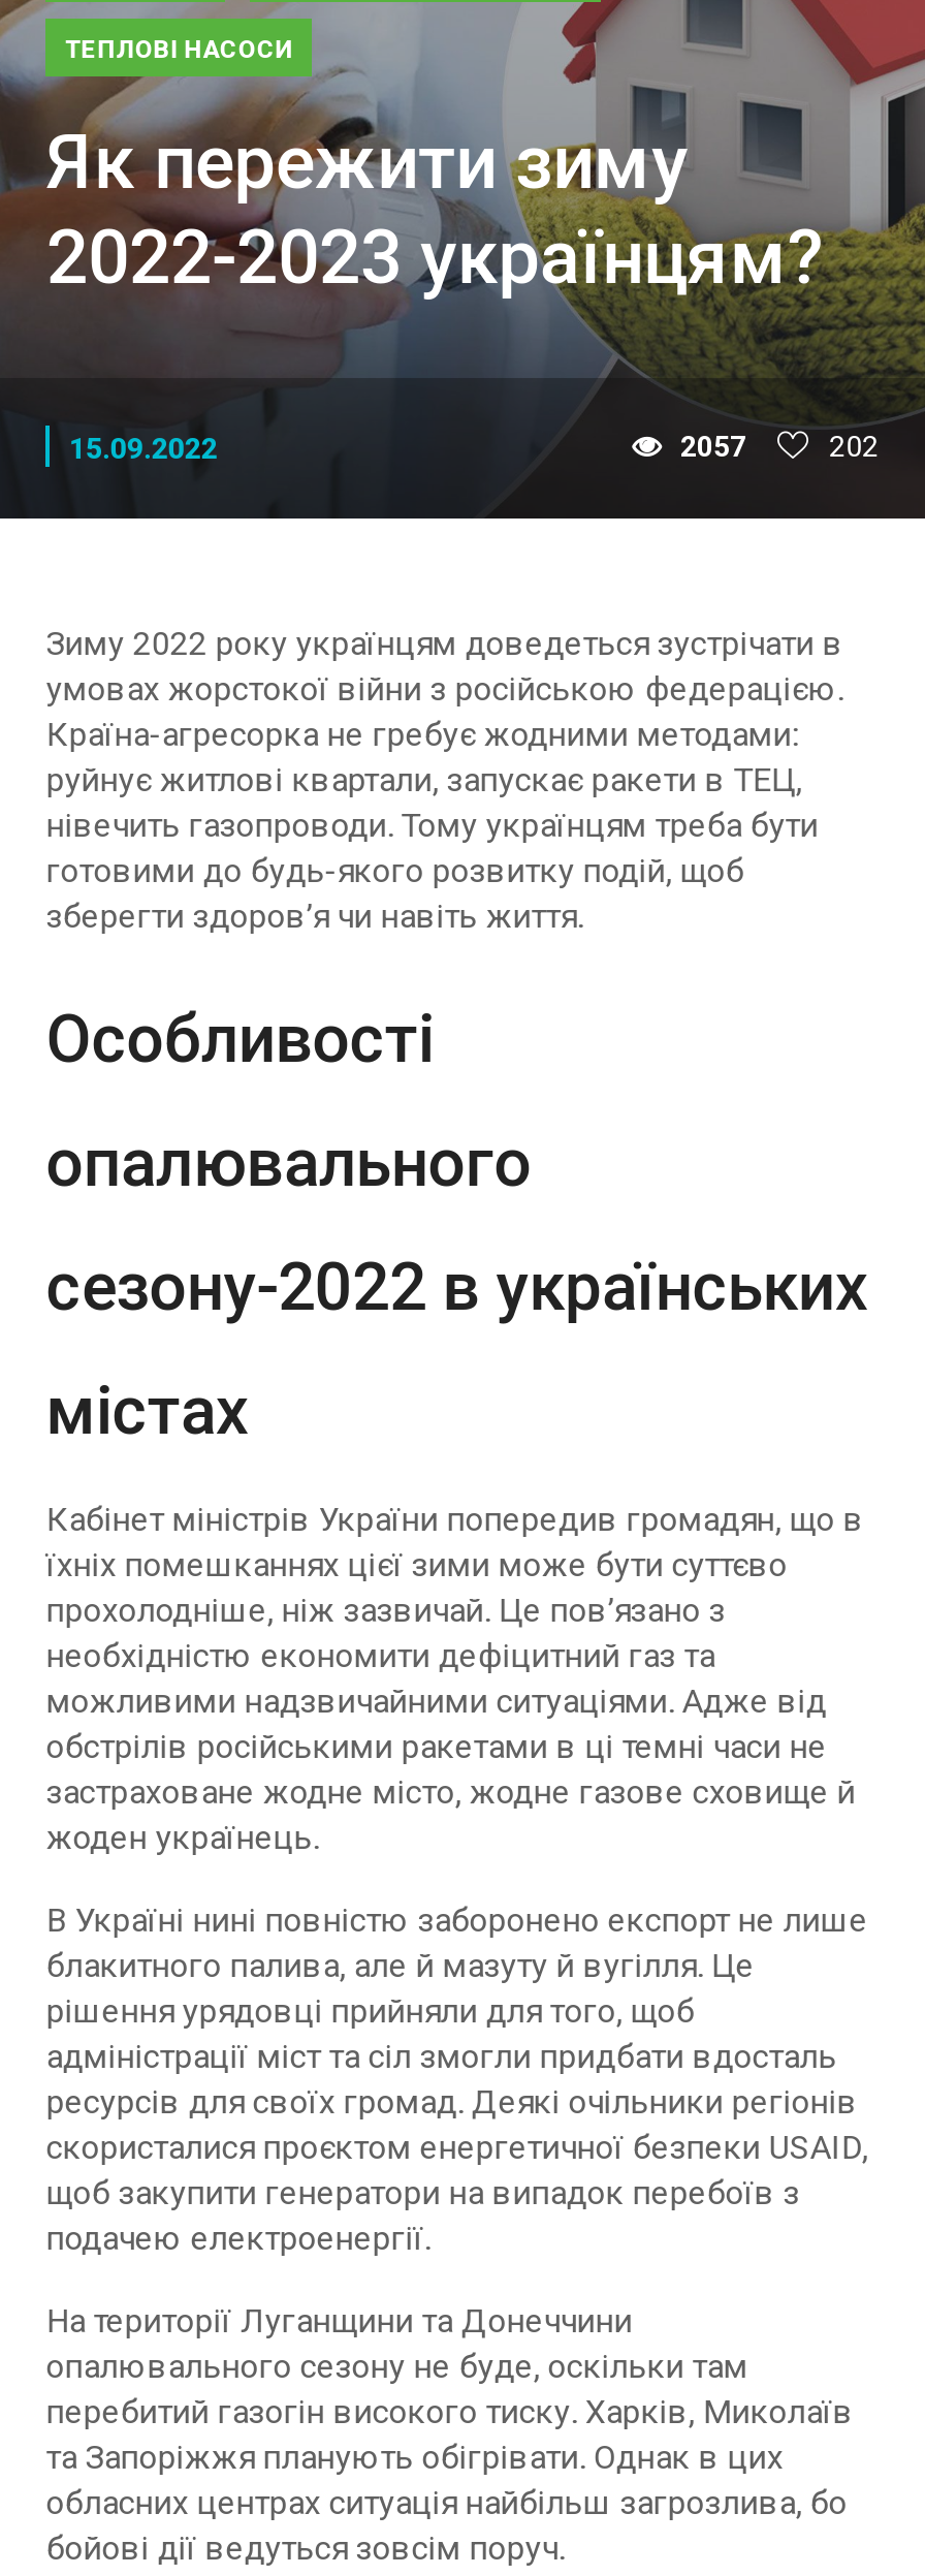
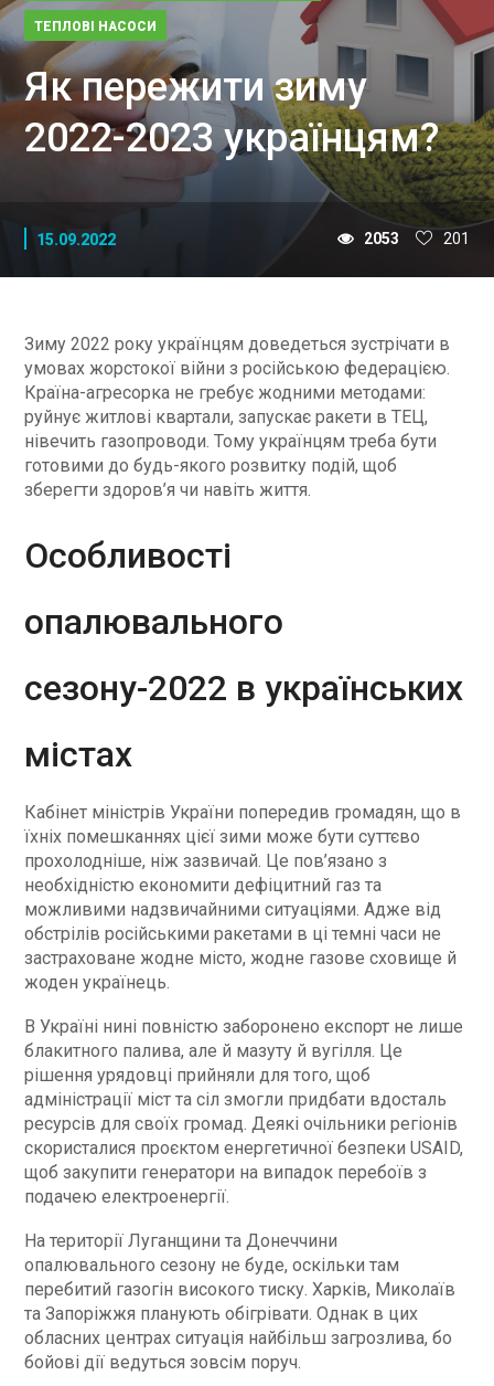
[680,430,746,463] 2057 -> [363,230,399,248] 2053
[829,430,879,463] 202 -> [443,230,469,248] 201

